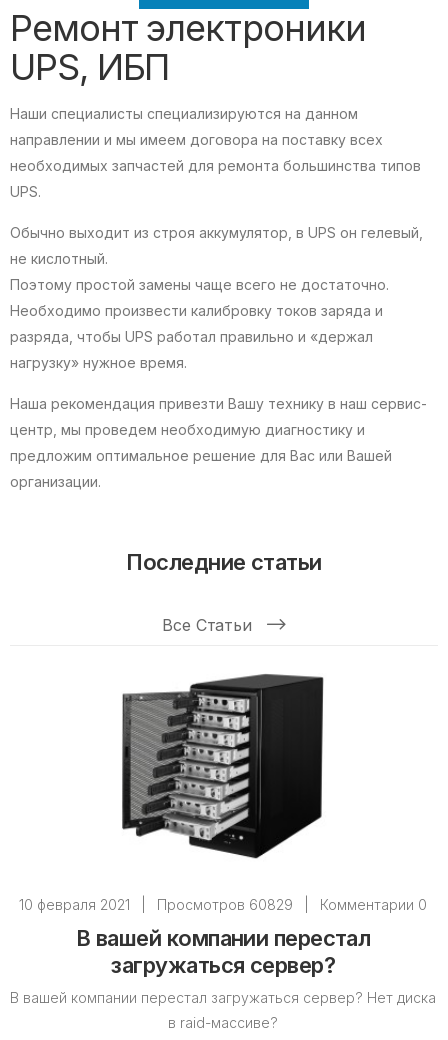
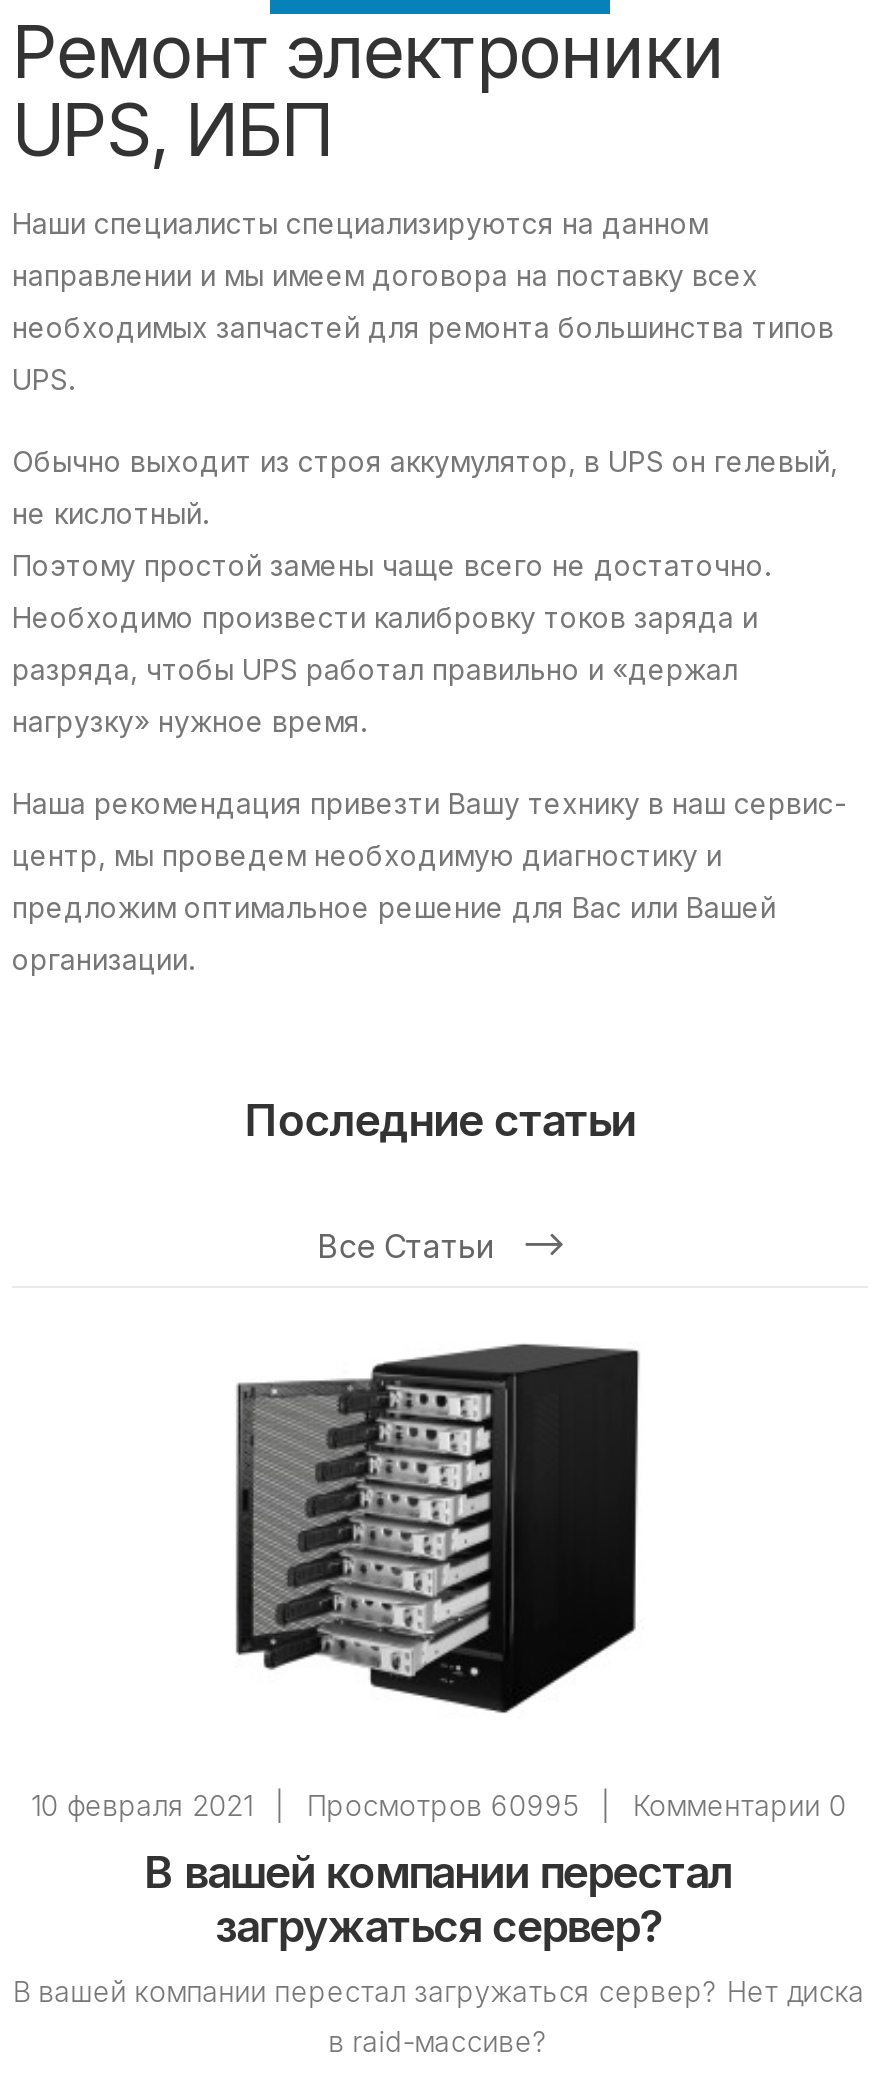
[157,896,293,913] Просмотров 60829 -> [306,1787,578,1821] Просмотров 60995

